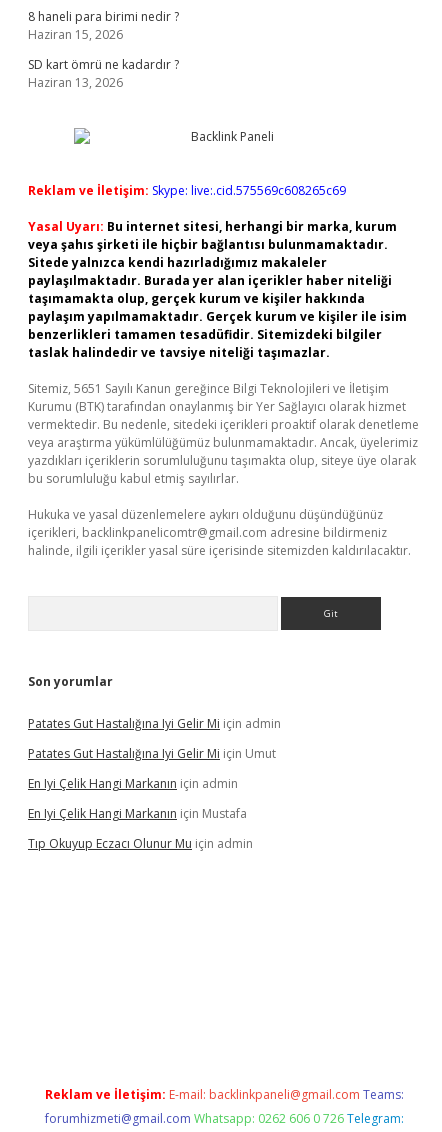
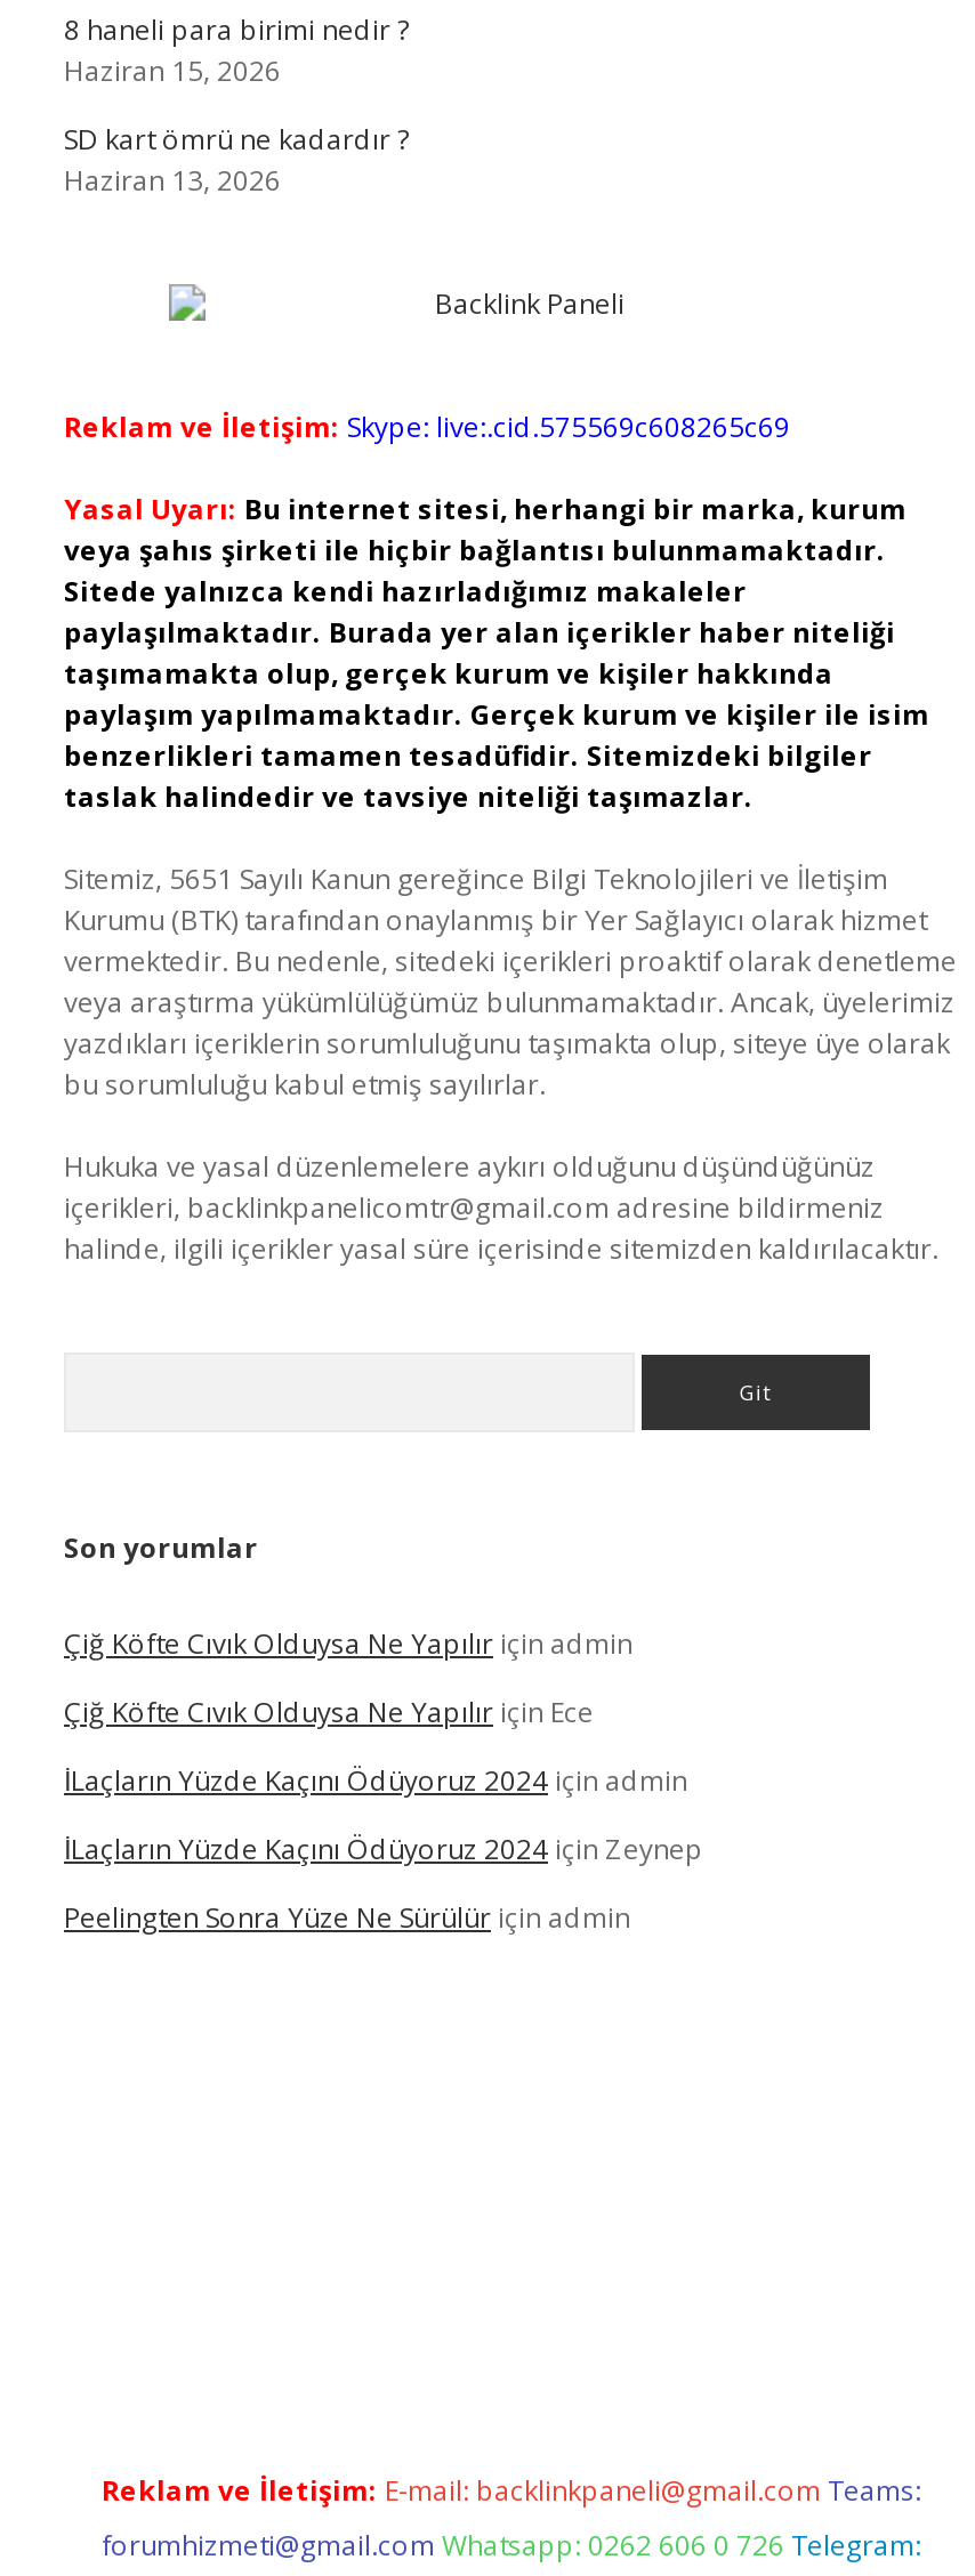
[28,715,281,732] Patates Gut Hastalığına Iyi Gelir Mi için admin -> [64,1624,632,1663] Çiğ Köfte Cıvık Olduysa Ne Yapılır için admin
[28,745,276,762] Patates Gut Hastalığına Iyi Gelir Mi için Umut -> [64,1693,594,1731] Çiğ Köfte Cıvık Olduysa Ne Yapılır için Ece
[28,775,238,792] En Iyi Çelik Hangi Markanın için admin -> [64,1761,687,1800] İLaçların Yüzde Kaçını Ödüyoruz 2024 için admin
[28,805,247,822] En Iyi Çelik Hangi Markanın için Mustafa -> [64,1830,703,1868] İLaçların Yüzde Kaçını Ödüyoruz 2024 için Zeynep
[28,835,253,852] Tıp Okuyup Eczacı Olunur Mu için admin -> [64,1898,630,1937] Peelingten Sonra Yüze Ne Sürülür için admin

